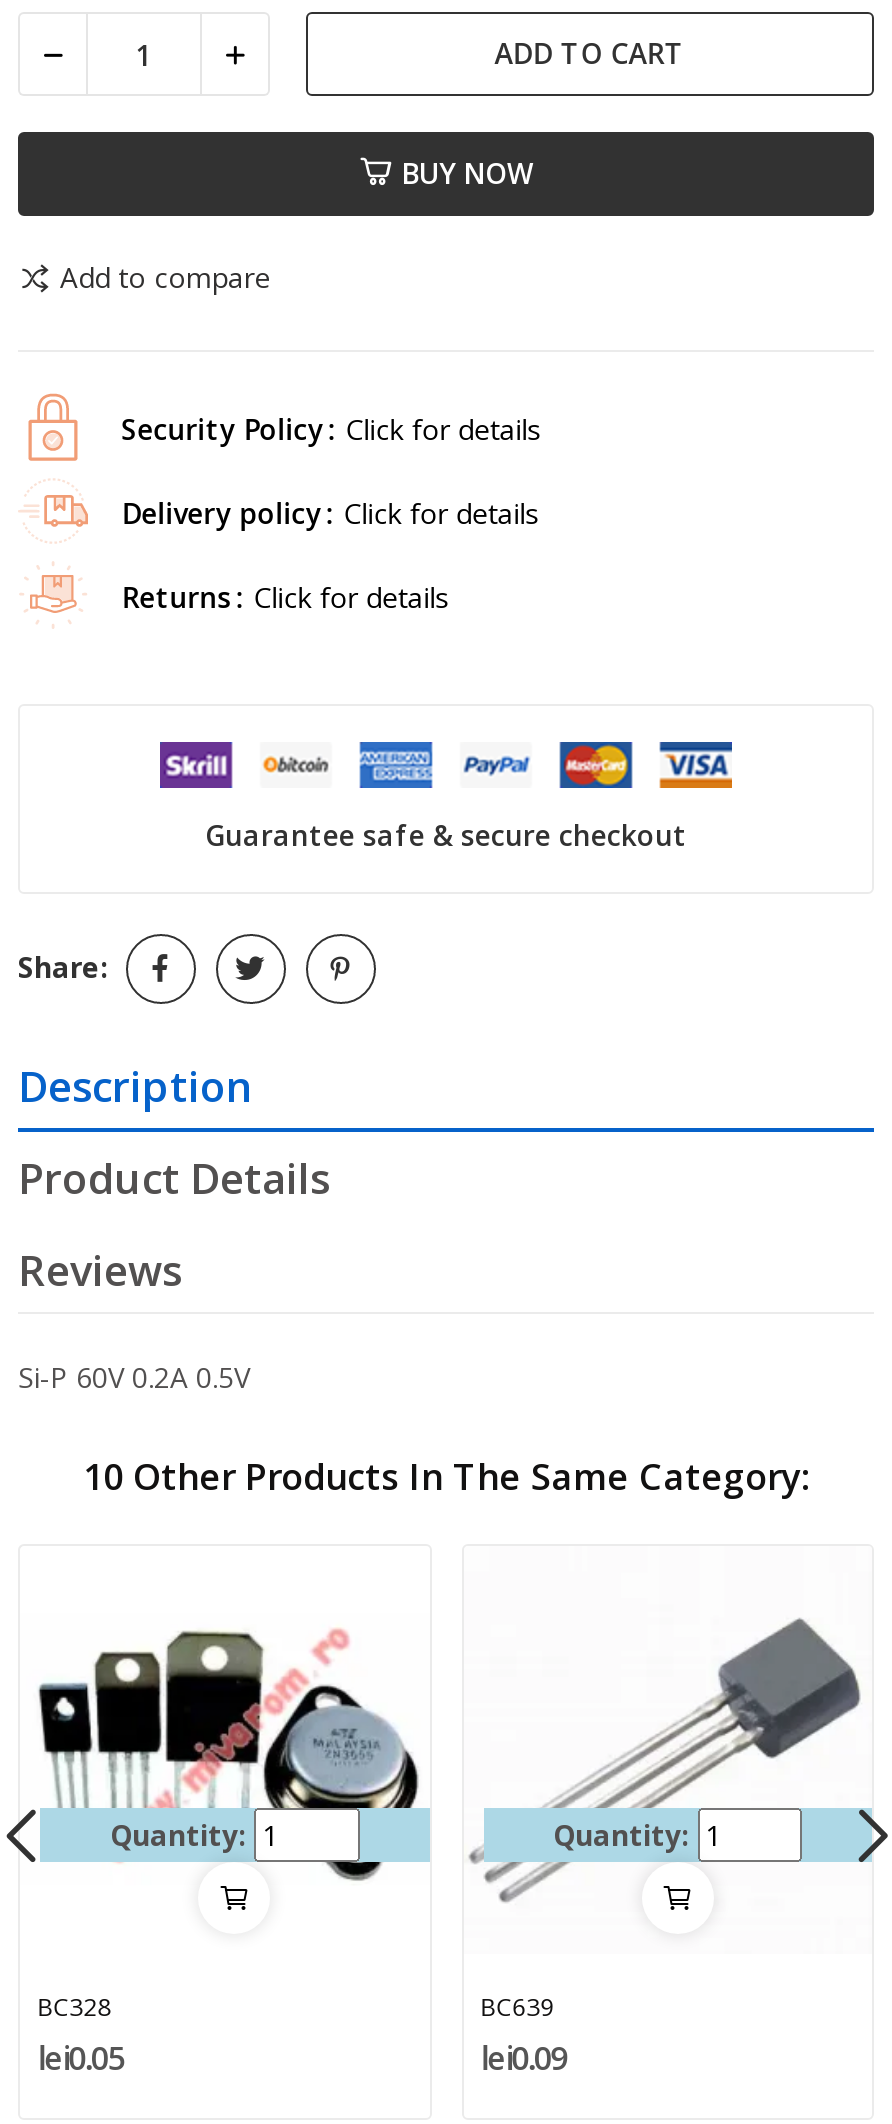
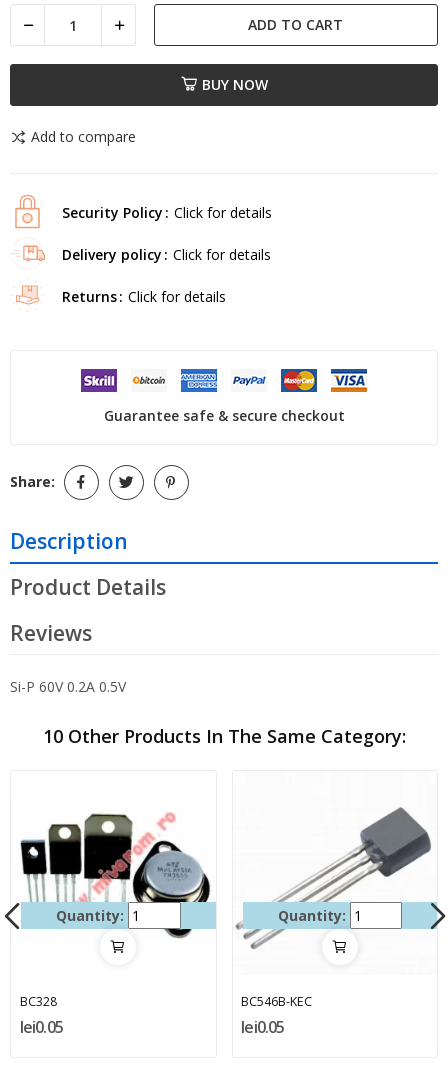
[480,1990,567,2079] BC639 | lei0.09 -> [241,993,312,1037] BC546B-KEC | lei0.05

